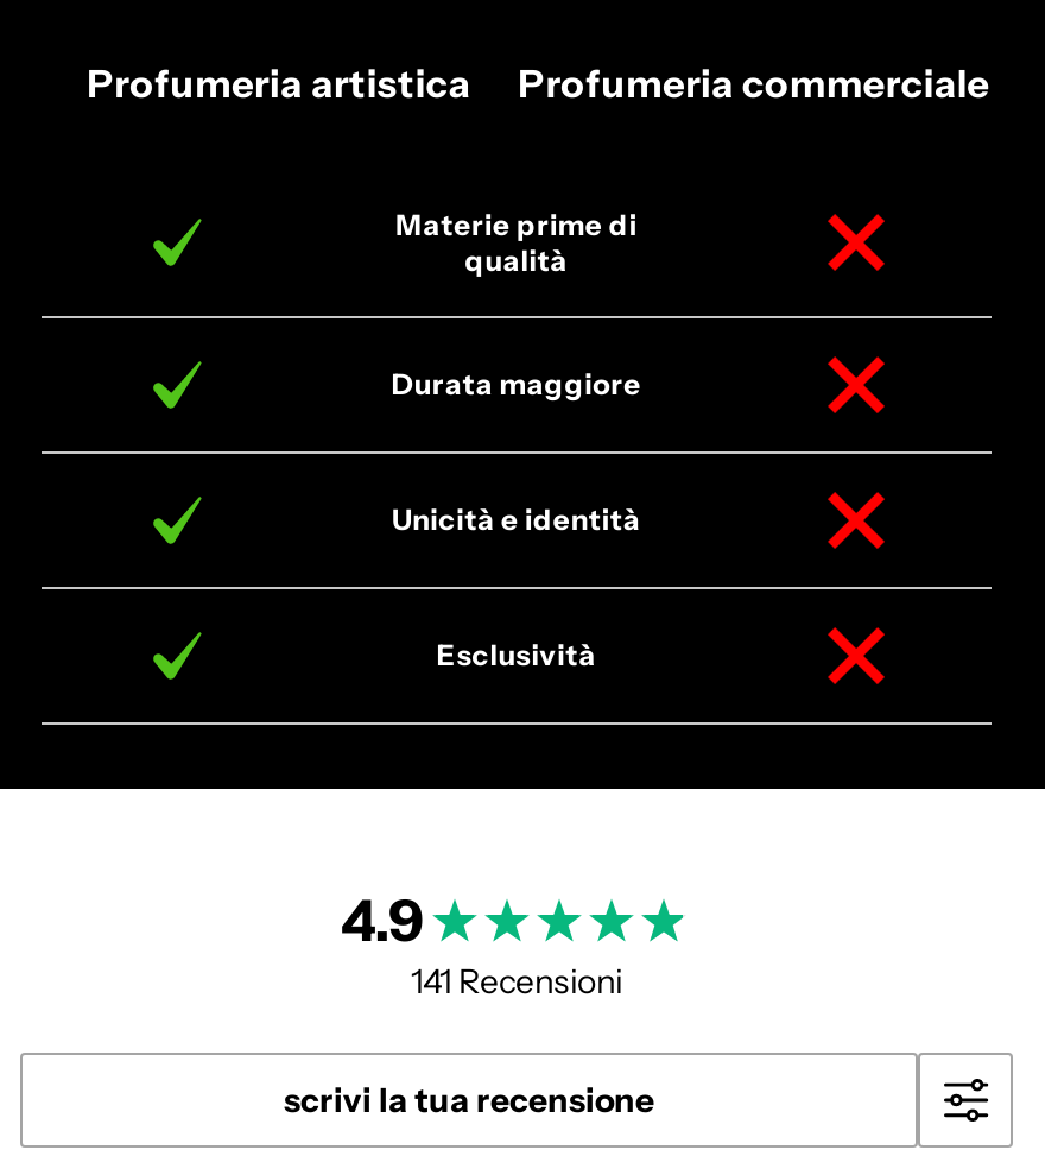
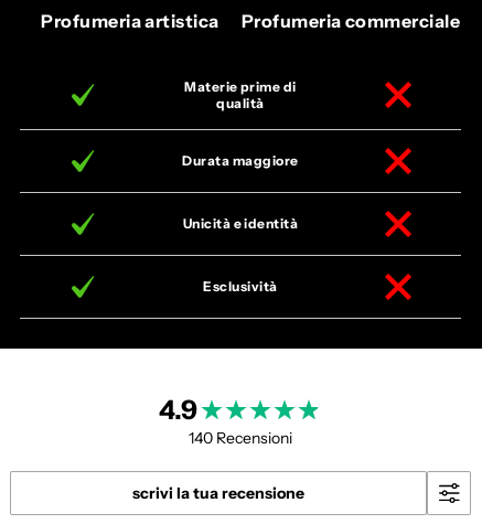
[411,959,622,1002] 141 Recensioni -> [189,427,292,447] 140 Recensioni

